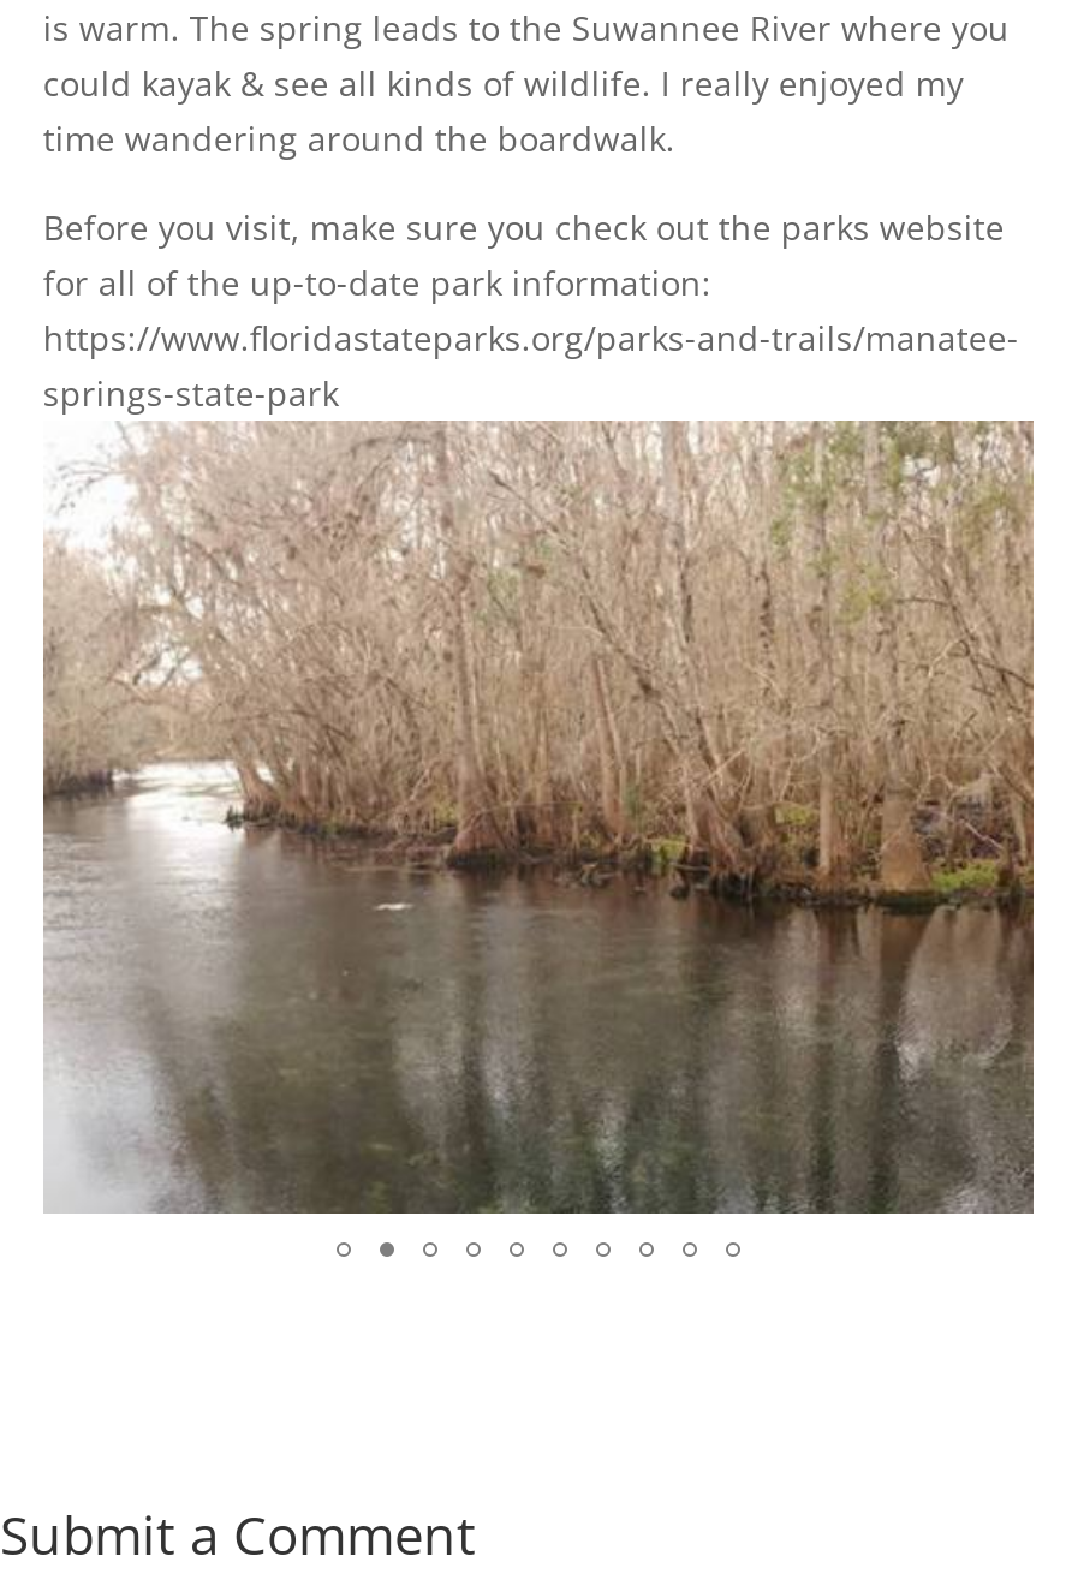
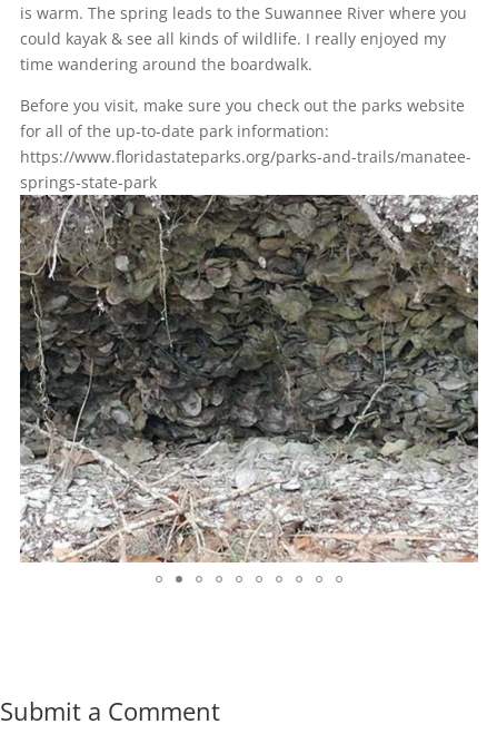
[41,421,1036,1216] [image] -> [19,194,479,564] [image]

